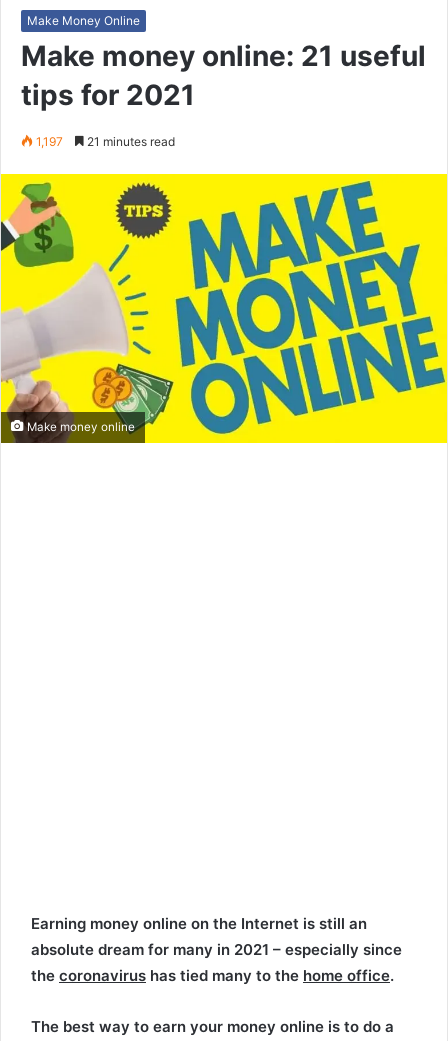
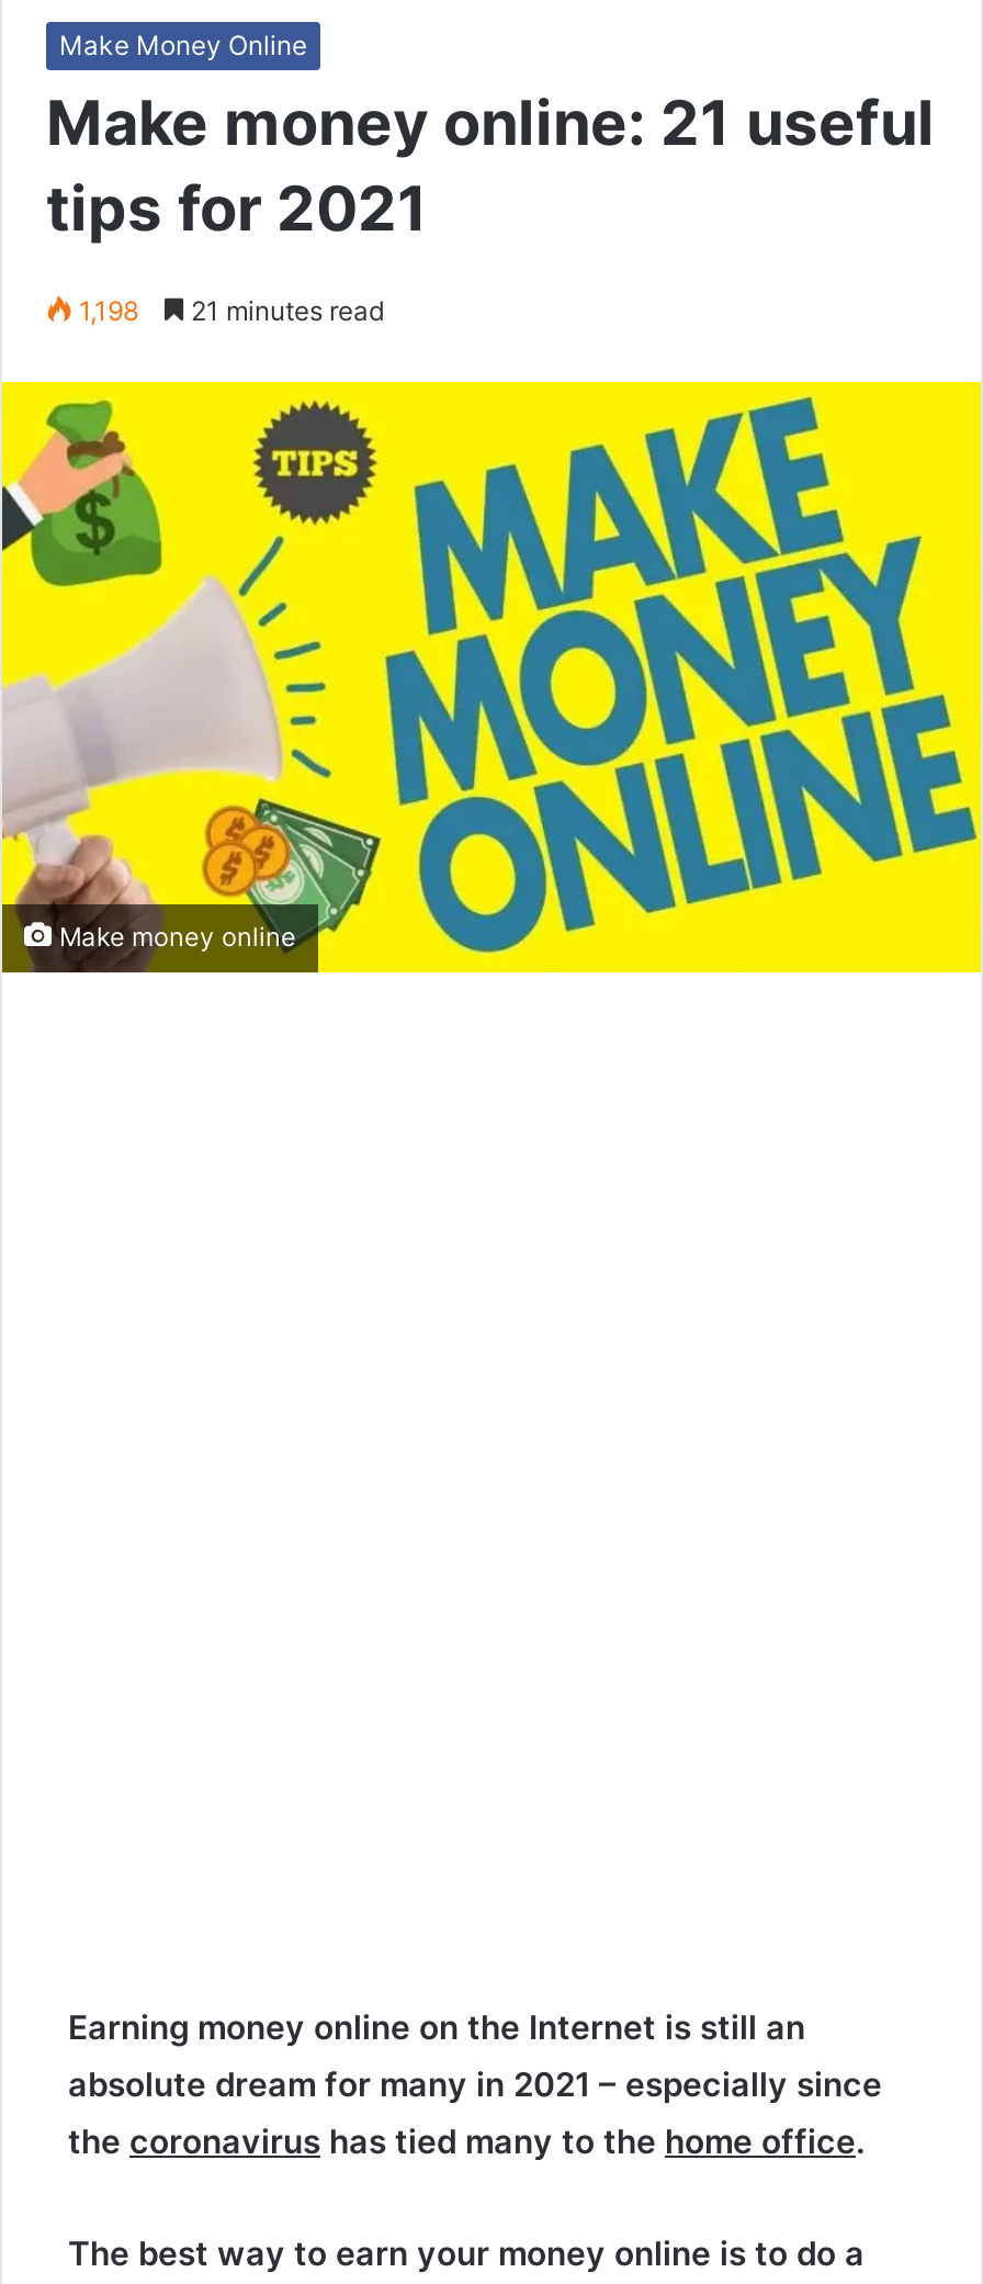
[33,134,175,149] 1,197 21 minutes read -> [72,294,384,327] 1,198 21 minutes read

